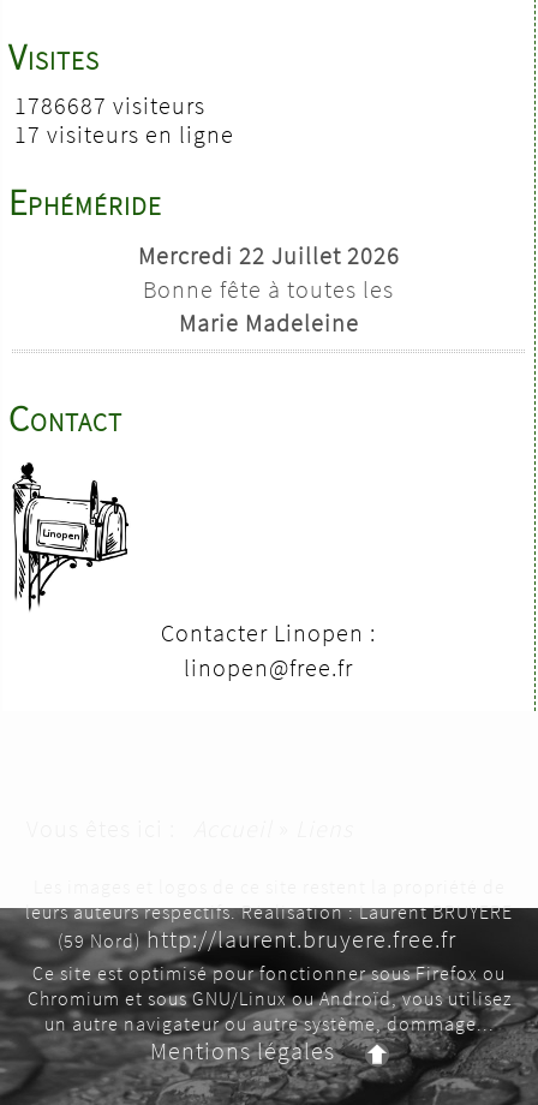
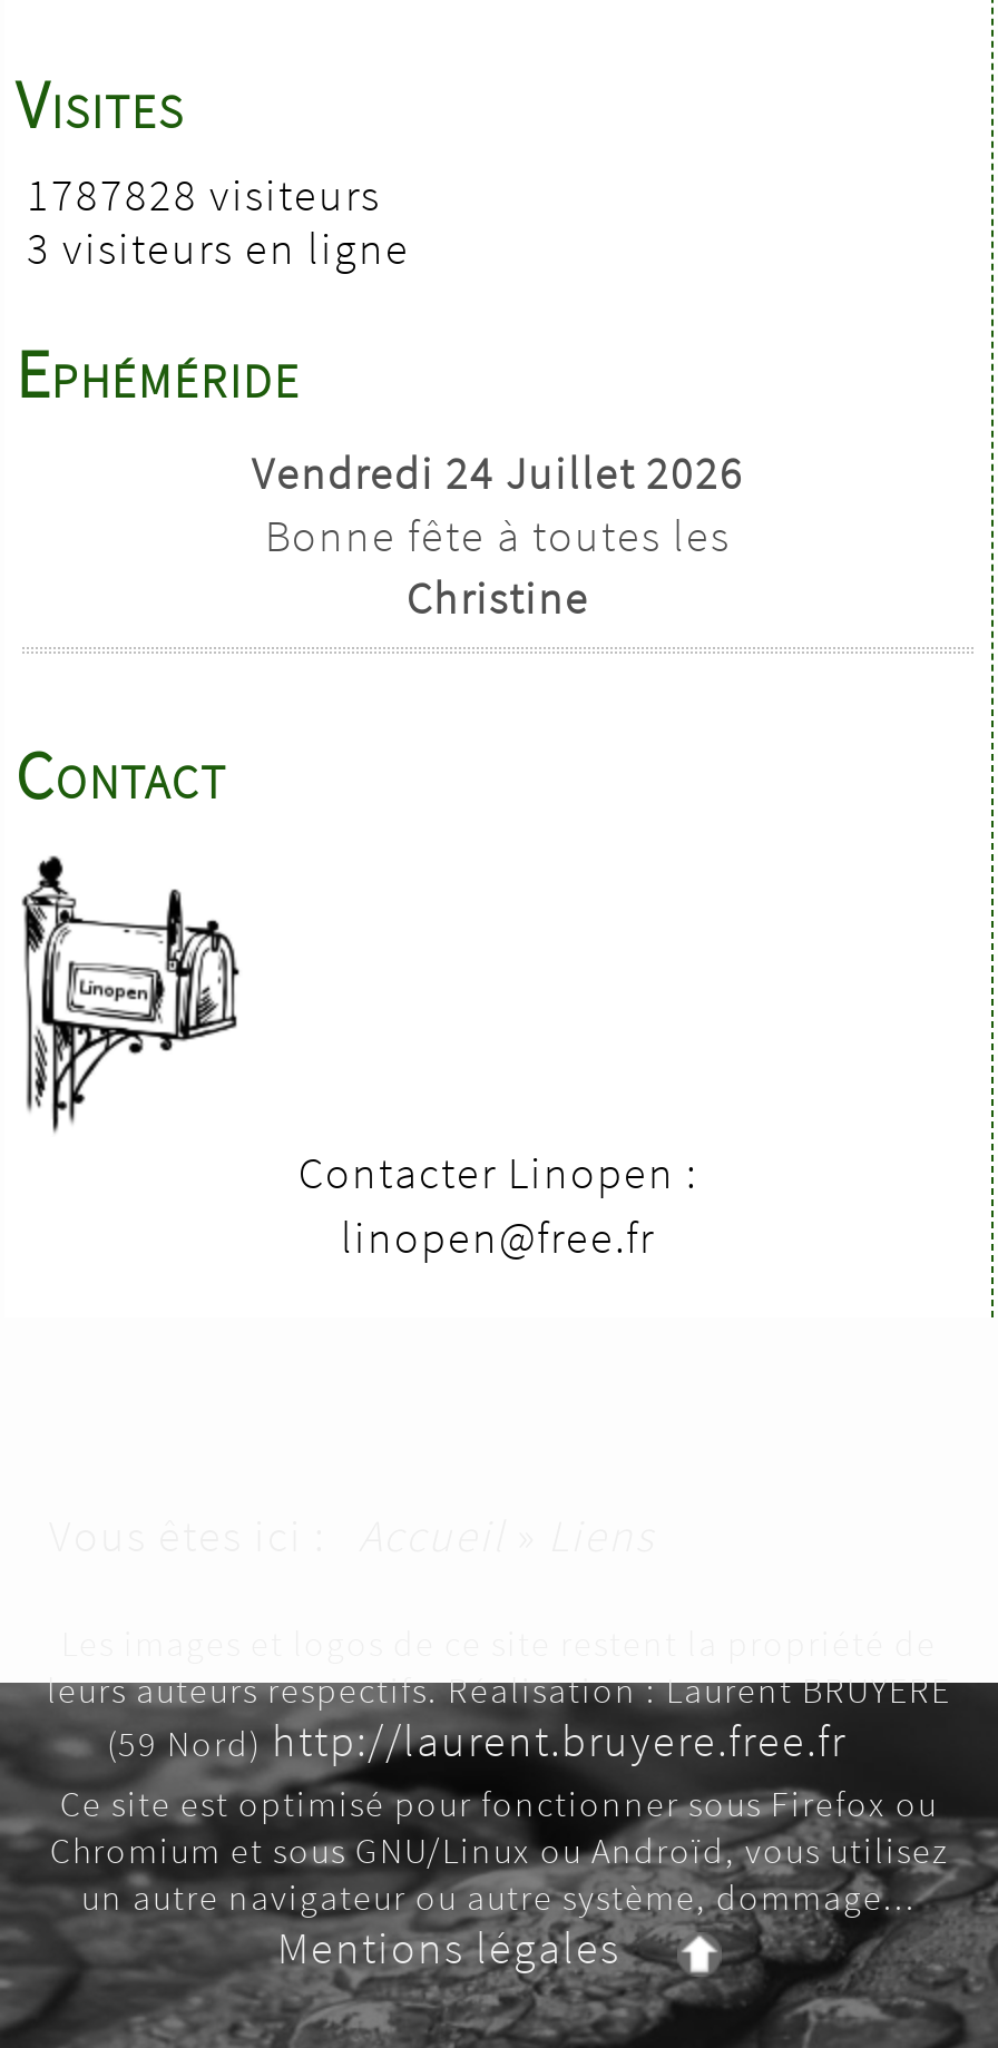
[8,91,205,121] 1786687 visiteurs -> [16,167,381,223] 1787828 visiteurs
[8,119,234,149] 17 visiteurs en ligne -> [16,220,410,276] 3 visiteurs en ligne
[138,241,399,271] Mercredi 22 Juillet 2026 -> [252,445,744,501] Vendredi 24 Juillet 2026
[178,308,358,338] Marie Madeleine -> [407,570,589,626] Christine

